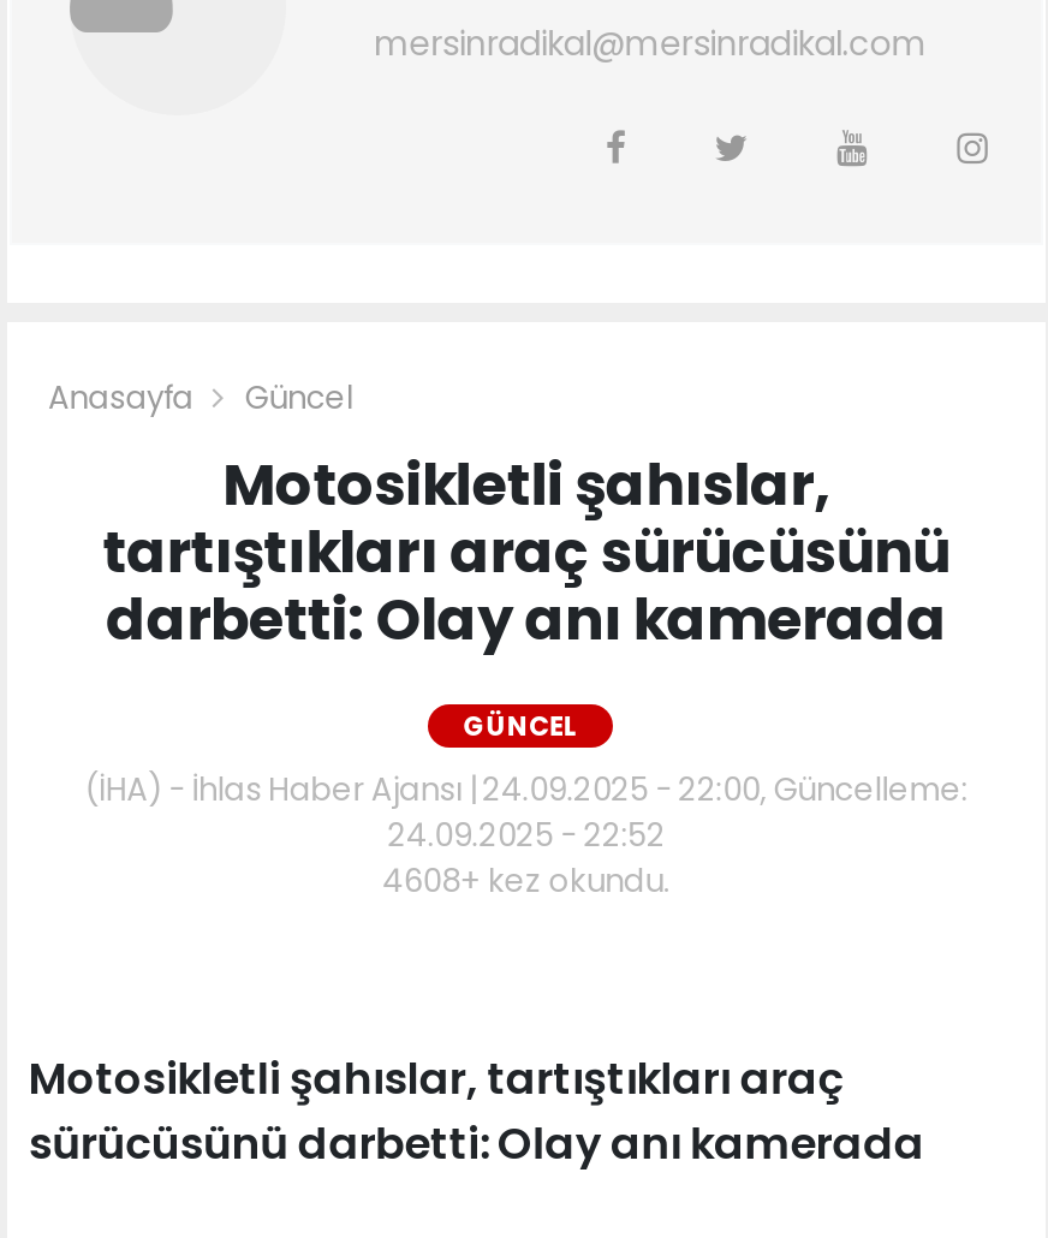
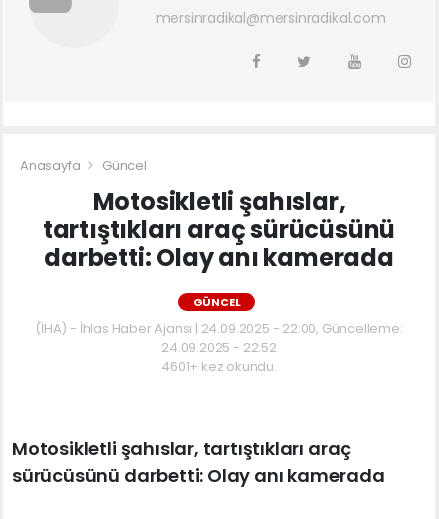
[382,858,670,904] 4608+ kez okundu. -> [161,357,277,376] 4601+ kez okundu.

